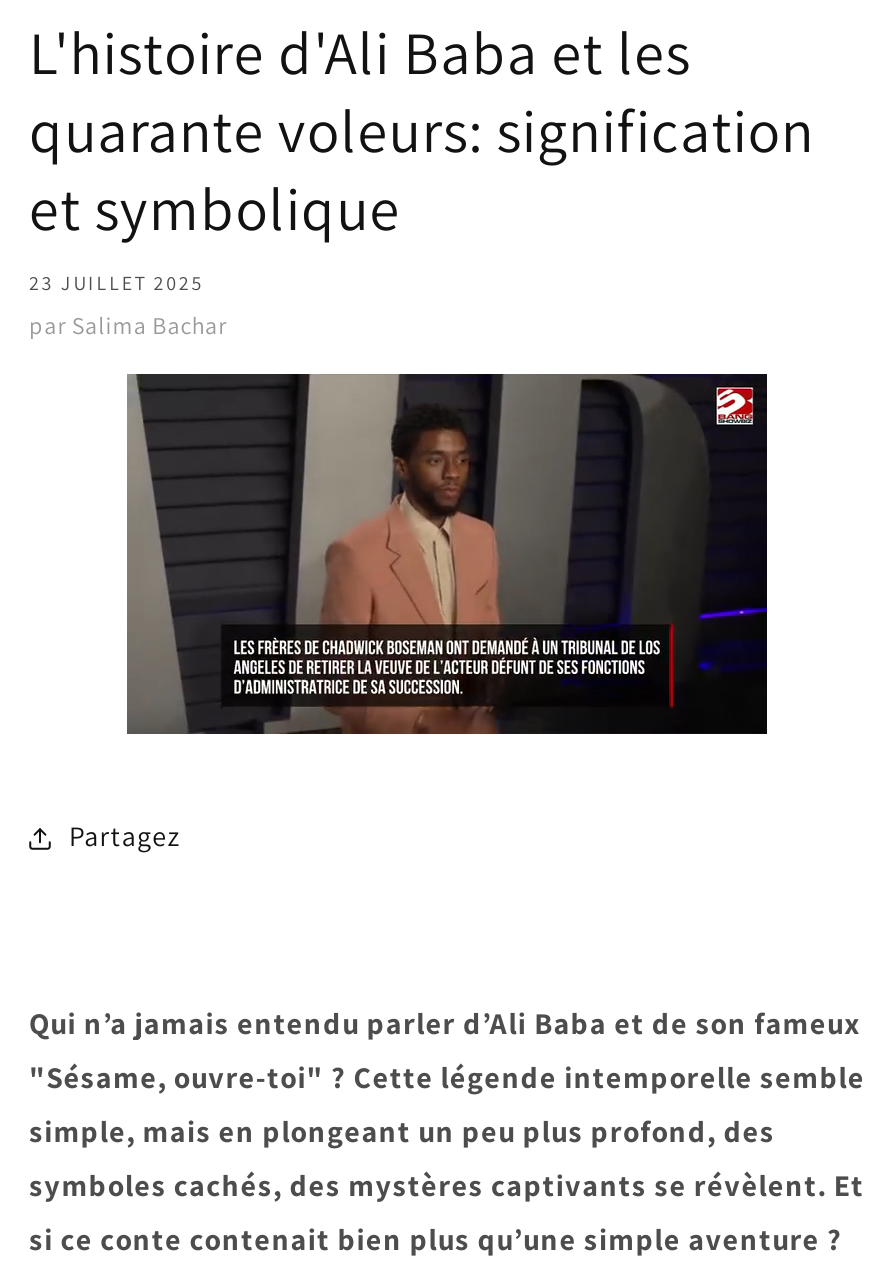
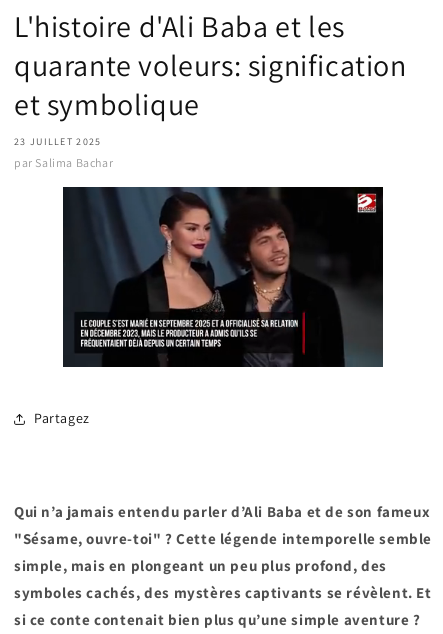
[125,371,767,735] [image] -> [62,186,383,368] [image]

